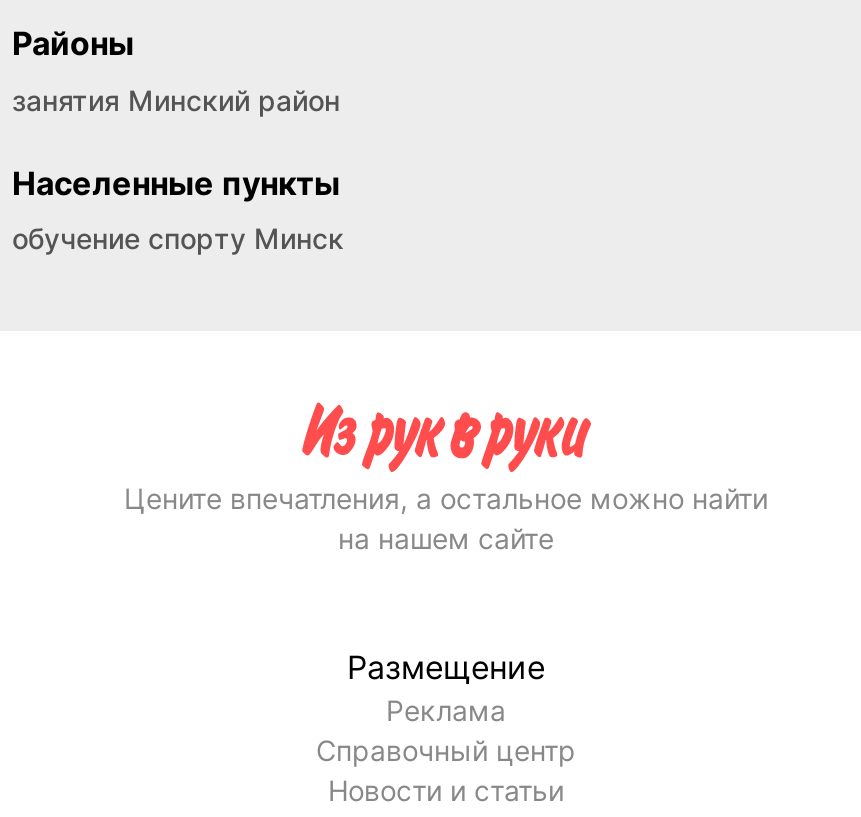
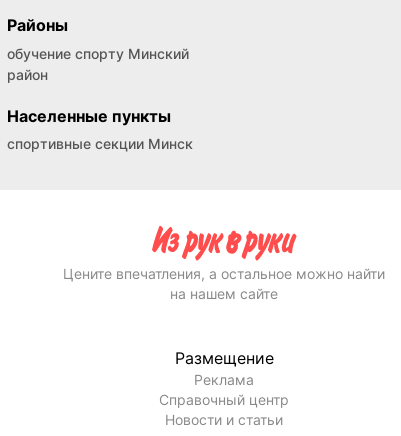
[12,82,340,116] занятия Минский район -> [7,45,189,83] обучение спорту Минский | район
[12,222,344,256] обучение спорту Минск -> [7,135,193,152] спортивные секции Минск

